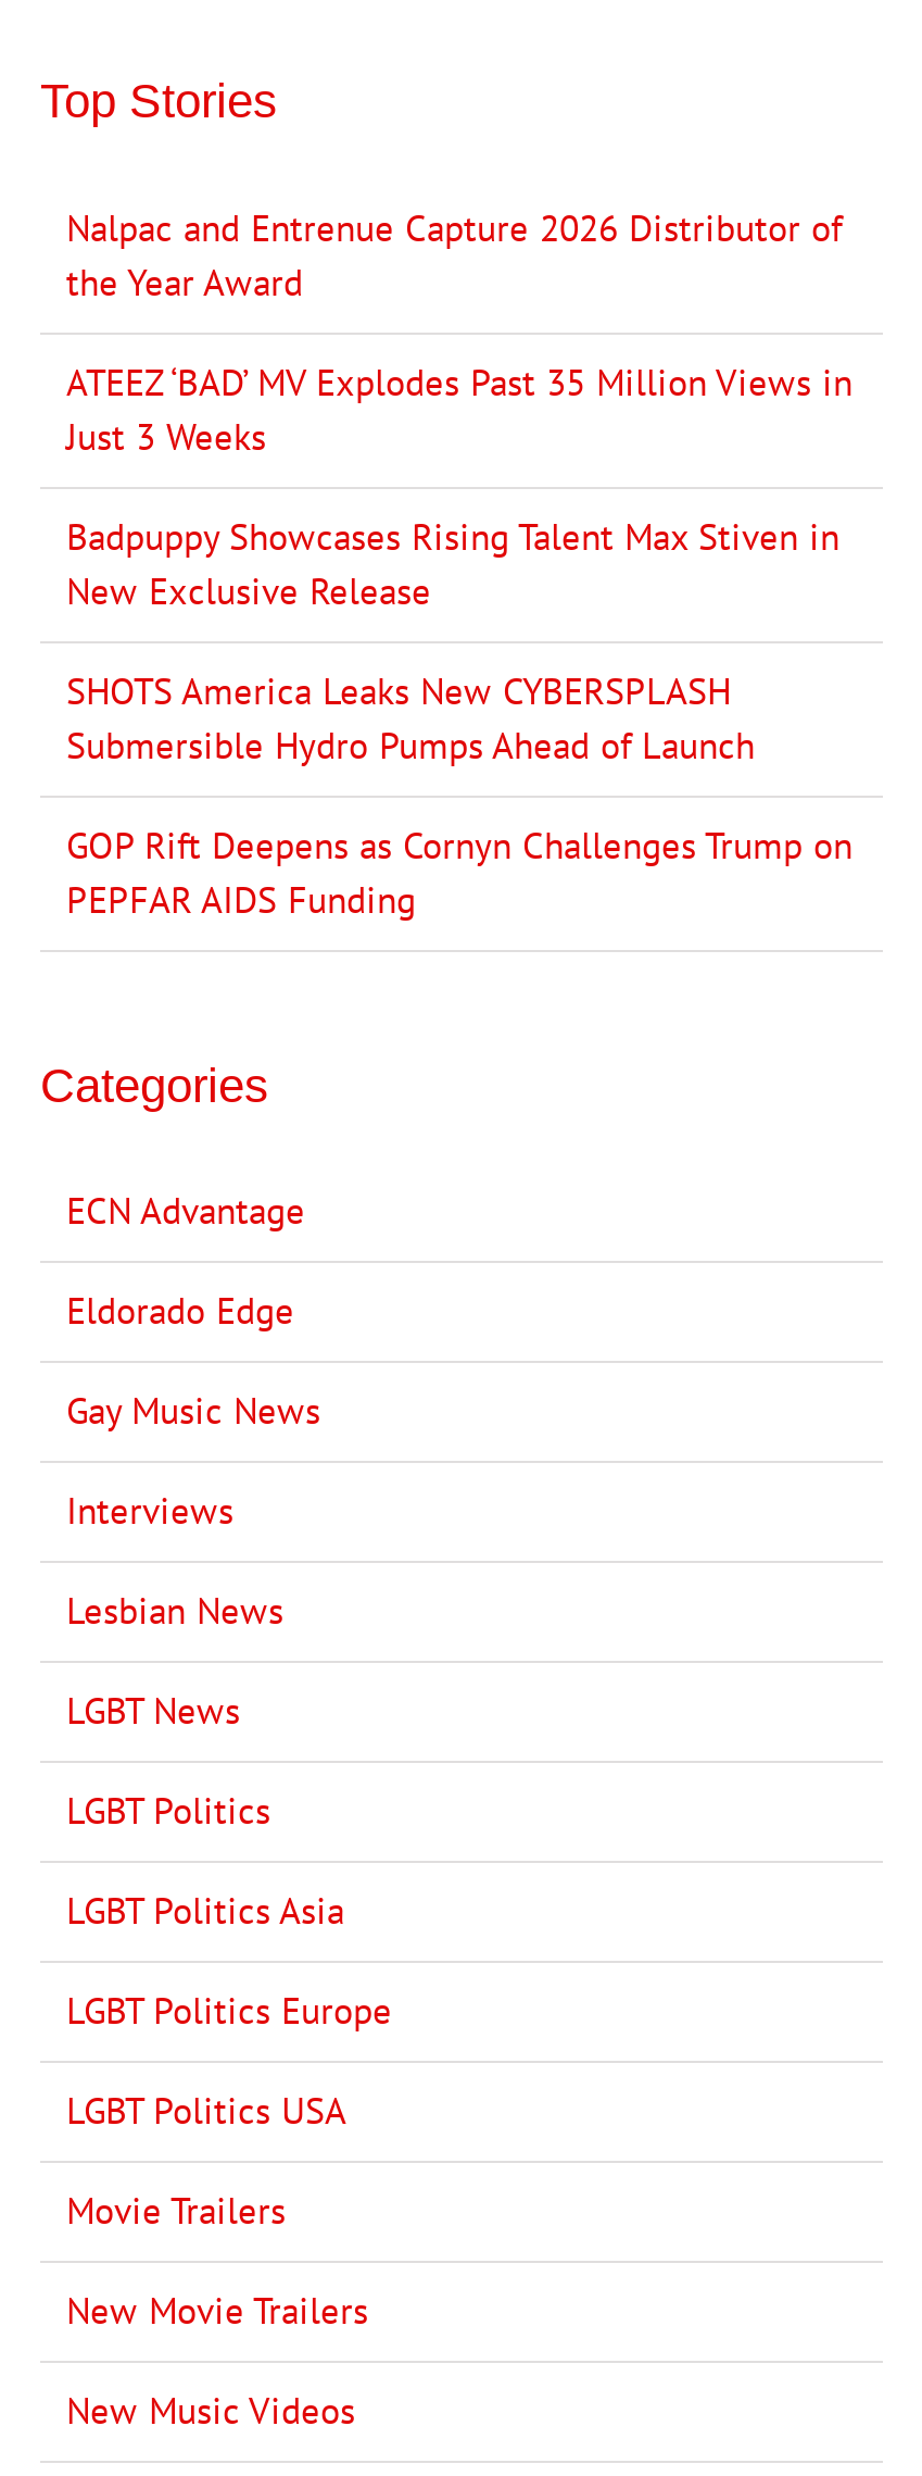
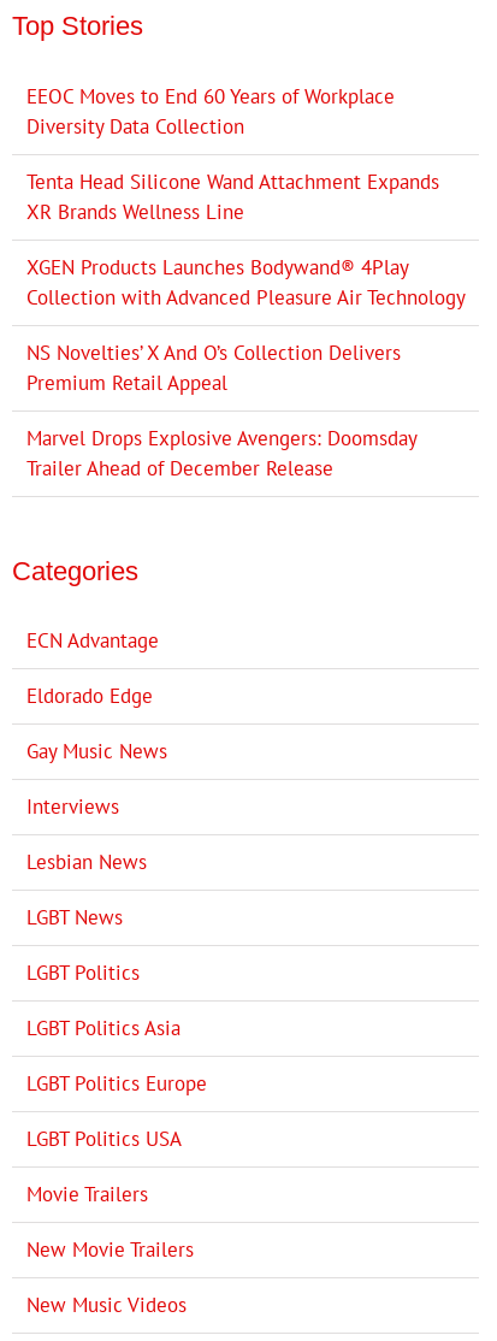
[66,203,842,306] Nalpac and Entrenue Capture 2026 Distributor of | the Year Award -> [26,83,395,139] EEOC Moves to End 60 Years of Workplace | Diversity Data Collection
[66,358,852,460] ATEEZ ‘BAD’ MV Explodes Past 35 Million Views in | Just 3 Weeks -> [26,168,439,225] Tenta Head Silicone Wand Attachment Expands | XR Brands Wellness Line
[66,512,839,614] Badpuppy Showcases Rising Talent Max Stiven in | New Exclusive Release -> [26,254,466,310] XGEN Products Launches Bodywand® 4Play | Collection with Advanced Pleasure Air Technology
[66,666,755,769] SHOTS America Leaks New CYBERSPLASH | Submersible Hydro Pumps Ahead of Launch -> [26,339,401,396] NS Novelties’ X And O’s Collection Delivers | Premium Retail Appeal
[66,821,852,923] GOP Rift Deepens as Cornyn Challenges Trump on | PEPFAR AIDS Funding -> [26,424,416,481] Marvel Drops Explosive Avengers: Doomsday | Trailer Ahead of December Release

